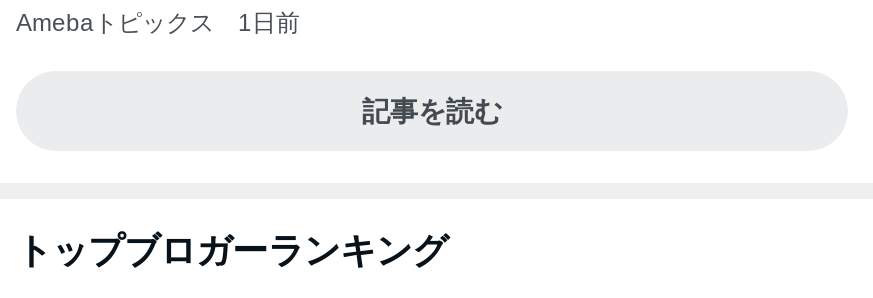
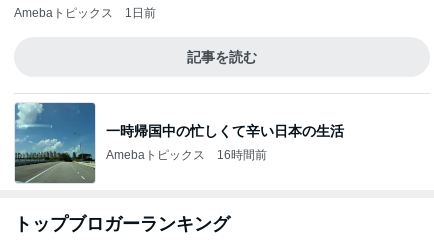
none -> [14,102,344,184] [image] | 一時帰国中の忙しくて辛い日本の生活 | Amebaトピックス | 16時間前

